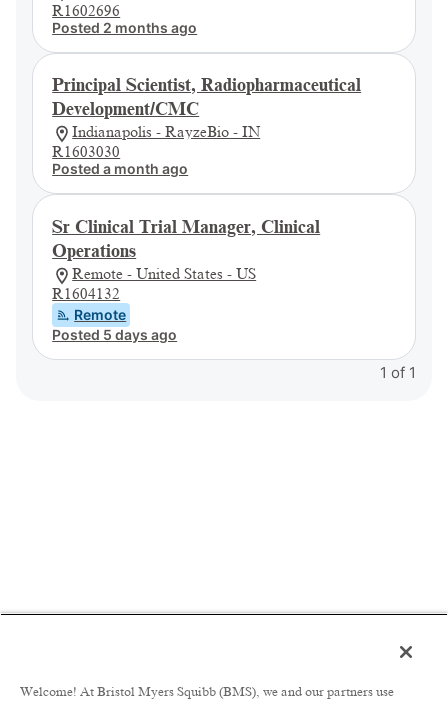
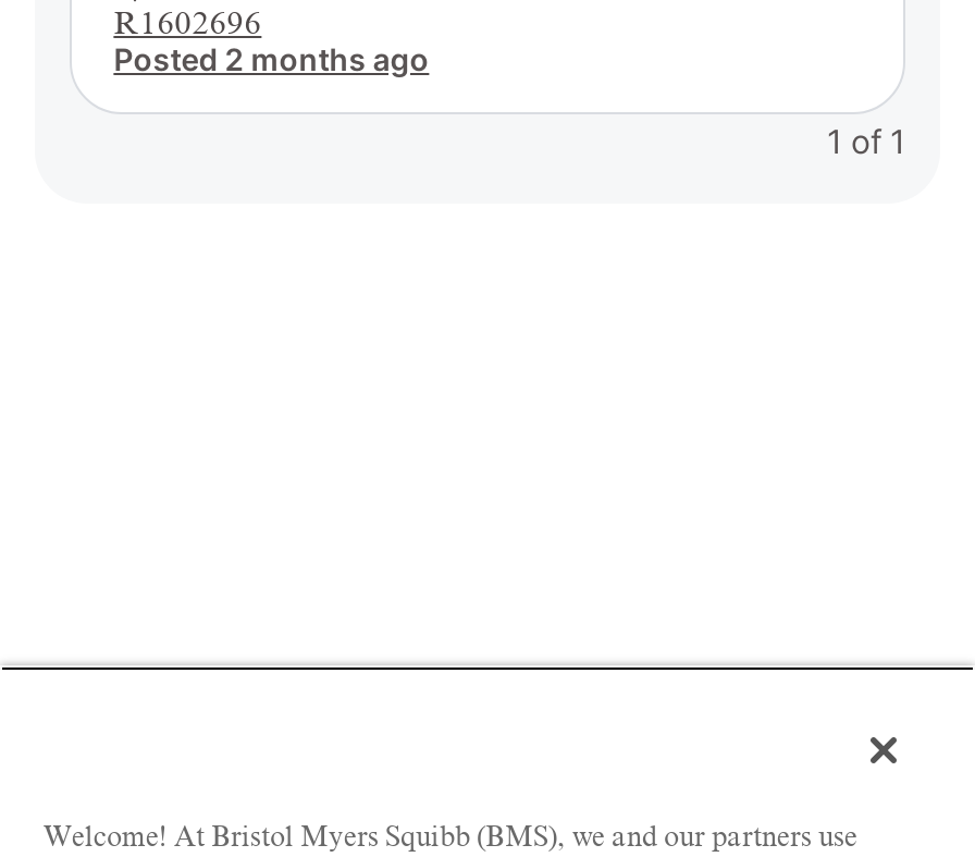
[52,75,361,343] Principal Scientist, Radiopharmaceutical | Development/CMC | Indianapolis - RayzeBio - IN | R1603030 | Posted a month ago | Sr Clinical Trial Manager, Clinical | Operations | Remote - United States - US | R1604132 | Remote | Posted 5 days ago -> none

